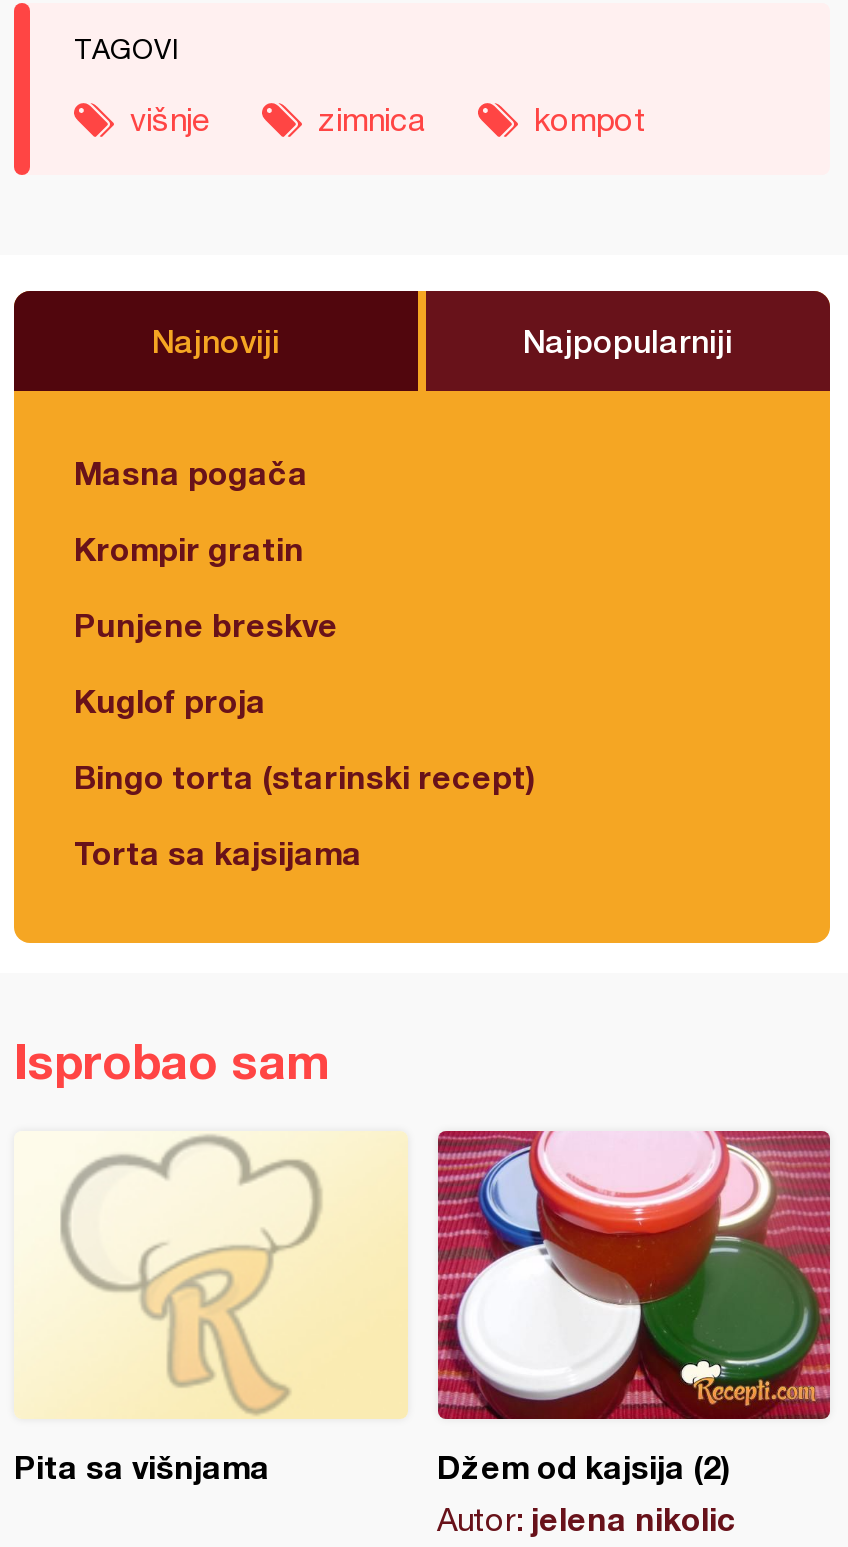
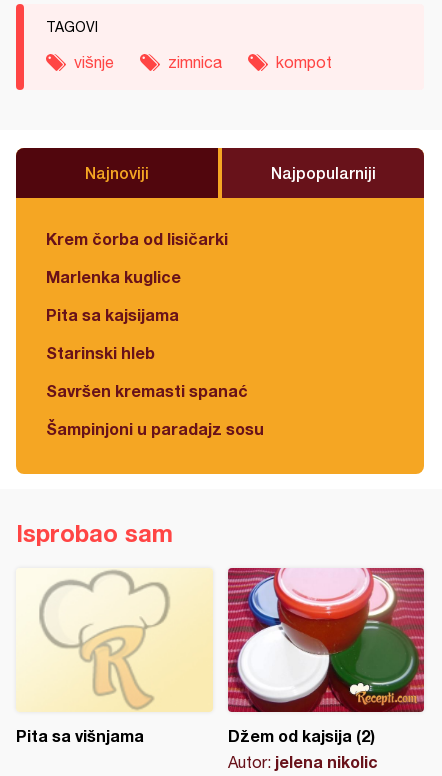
[74,452,308,490] Masna pogača -> [46,229,228,248] Krem čorba od lisičarki
[74,528,304,566] Krompir gratin -> [46,267,181,286] Marlenka kuglice
[74,604,338,642] Punjene breskve -> [46,305,179,324] Pita sa kajsijama
[74,680,266,718] Kuglof proja -> [46,343,155,362] Starinski hleb
[74,756,536,794] Bingo torta (starinski recept) -> [46,381,248,400] Savršen kremasti spanać
[74,832,362,870] Torta sa kajsijama -> [46,419,264,438] Šampinjoni u paradajz sosu

